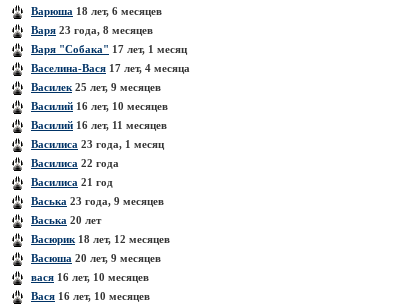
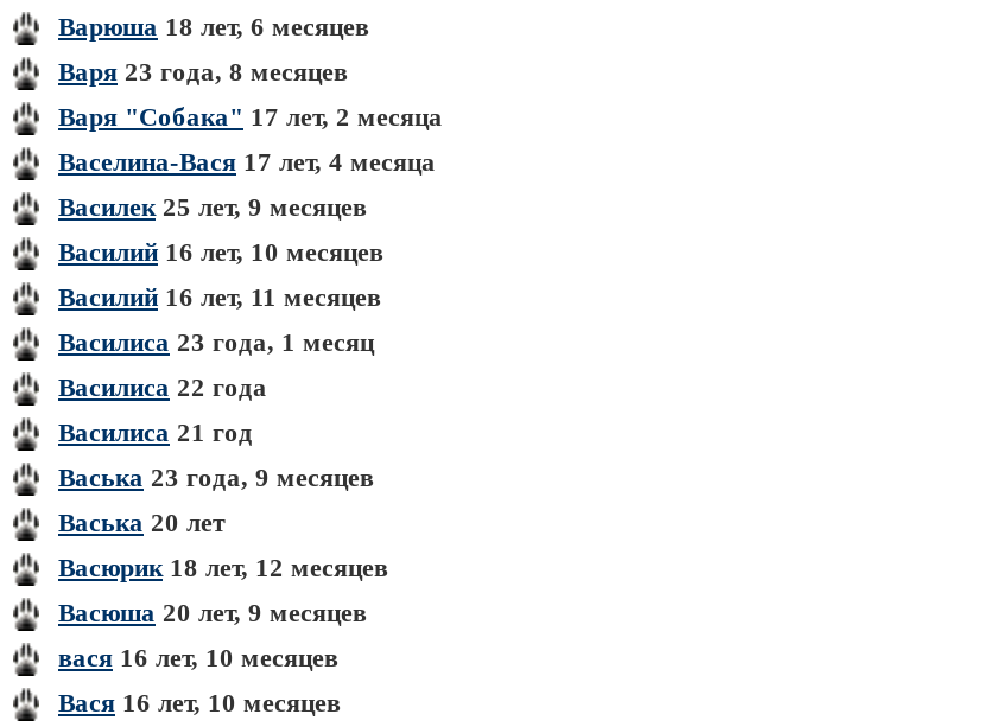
[31,43,187,55] Варя "Собака" 17 лет, 1 месяц -> [58,102,443,130] Варя "Собака" 17 лет, 2 месяца

